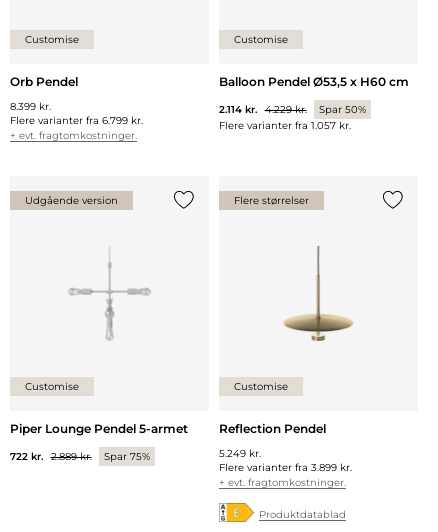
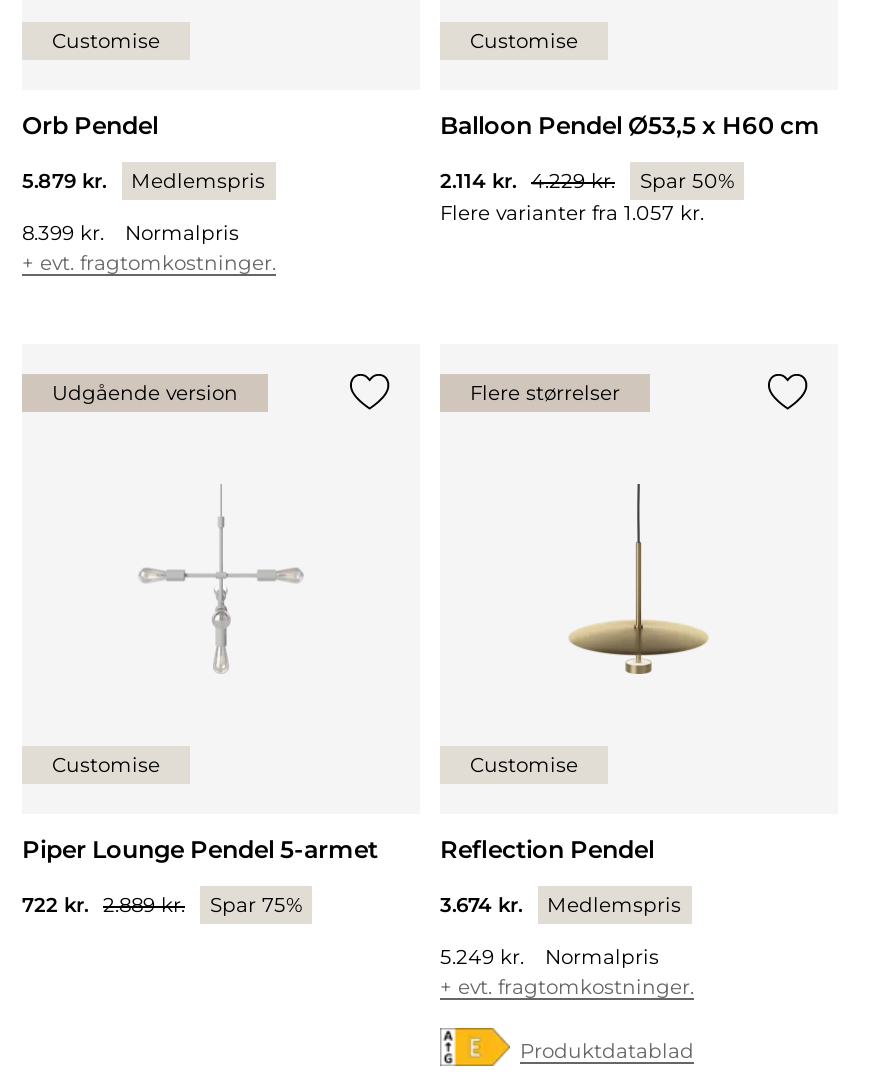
none -> [22,167,265,193] 5.879 kr. | Medlemspris
[10,114,143,127] Flere varianter fra 6.799 kr. -> [125,220,239,246] Normalpris
none -> [440,892,681,918] 3.674 kr. | Medlemspris
[219,461,352,474] Flere varianter fra 3.899 kr. -> [545,944,659,970] Normalpris

